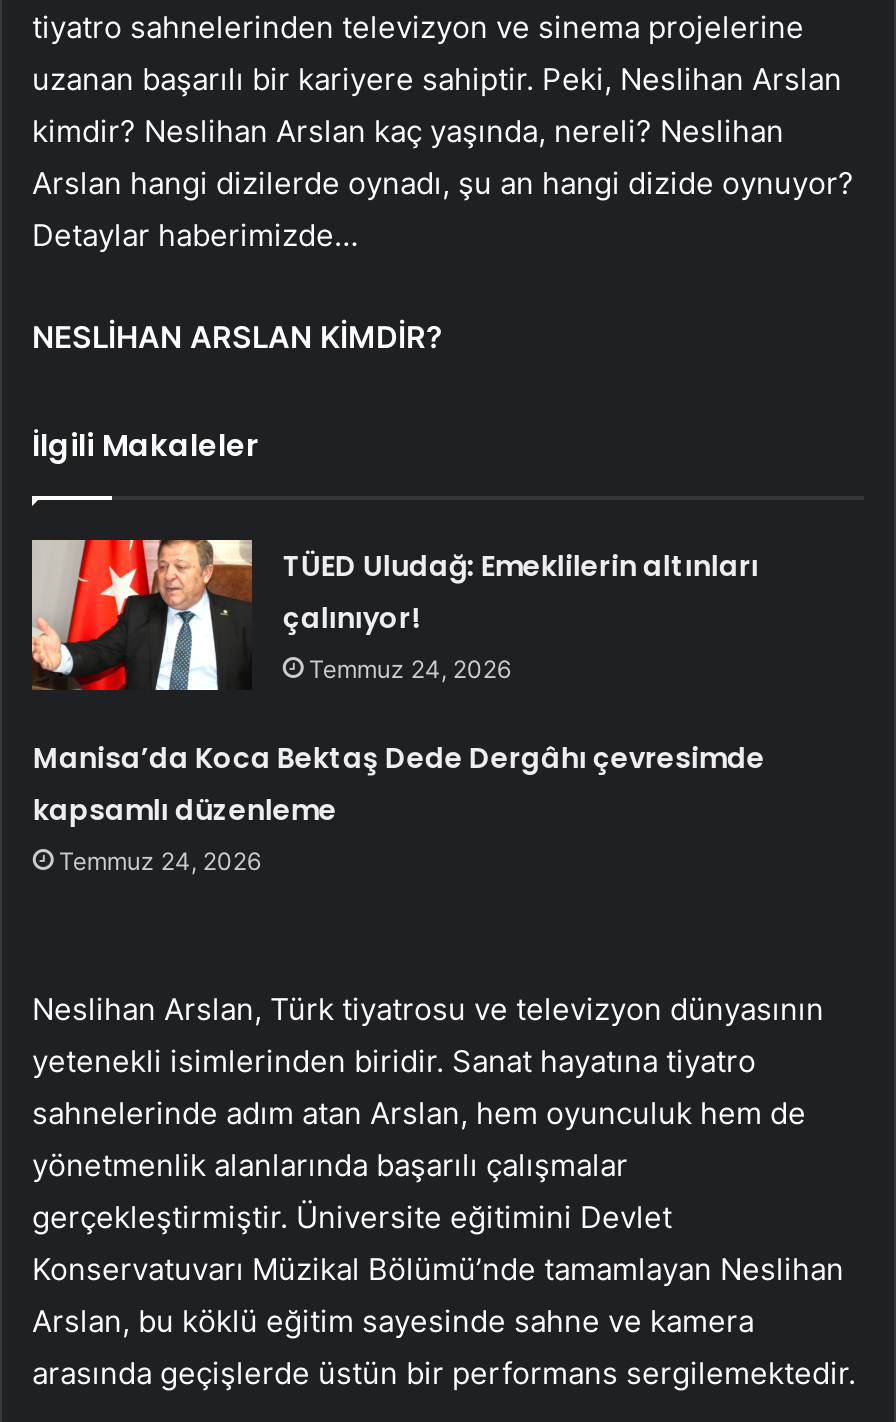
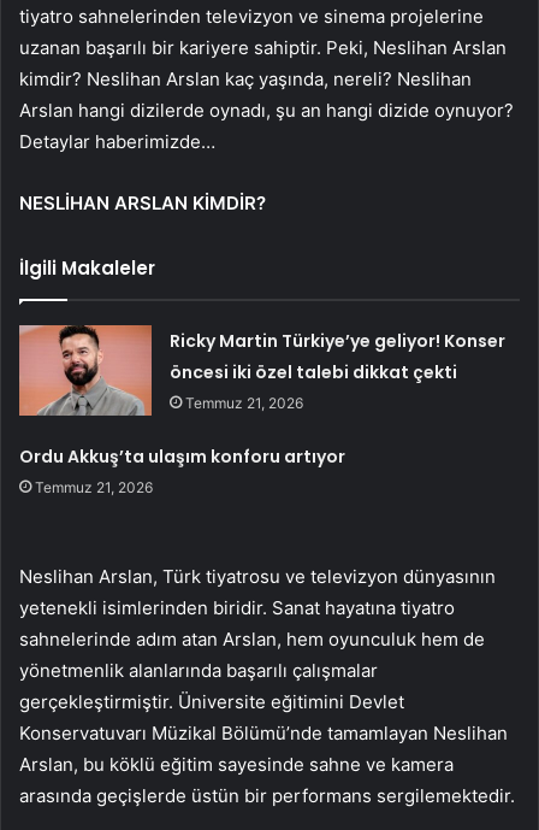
[30,538,759,692] [image] | TÜED Uludağ: Emeklilerin altınları | çalınıyor! | Temmuz 24, 2026 -> [18,324,506,412] [image] | Ricky Martin Türkiye’ye geliyor! Konser | öncesi iki özel talebi dikkat çekti | Temmuz 21, 2026
[33,738,765,876] Manisa’da Koca Bektaş Dede Dergâhı çevresimde | kapsamlı düzenleme | Temmuz 24, 2026 -> [20,445,346,496] Ordu Akkuş’ta ulaşım konforu artıyor | Temmuz 21, 2026

